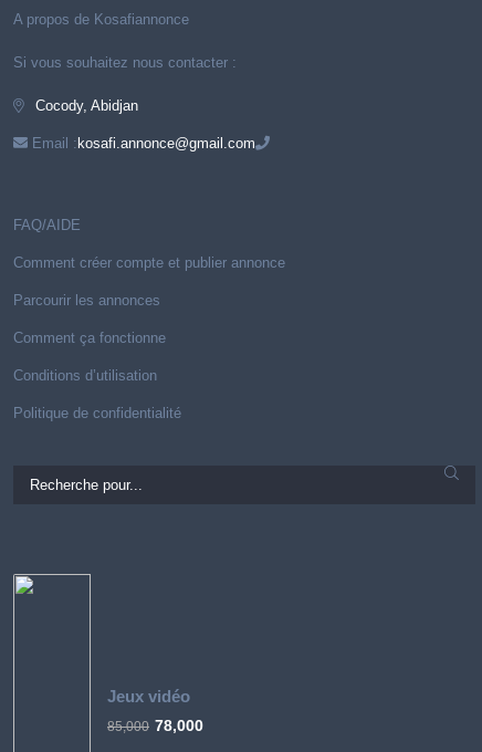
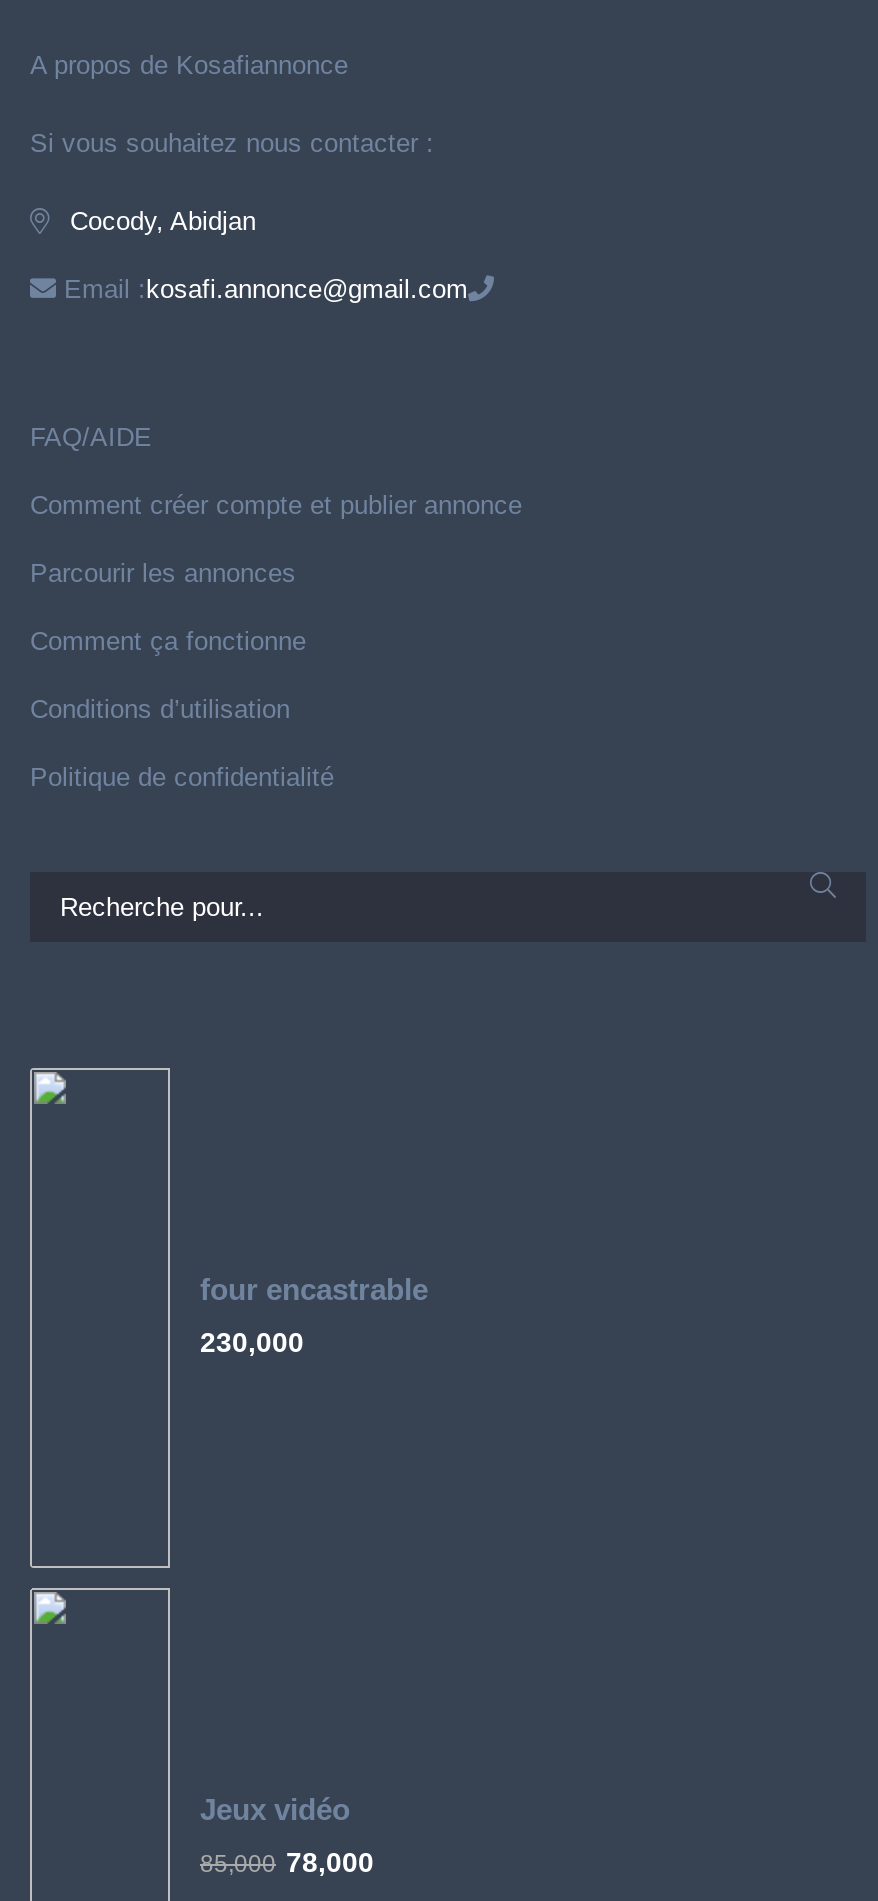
none -> [200,1272,428,1358] four encastrable | 230,000

